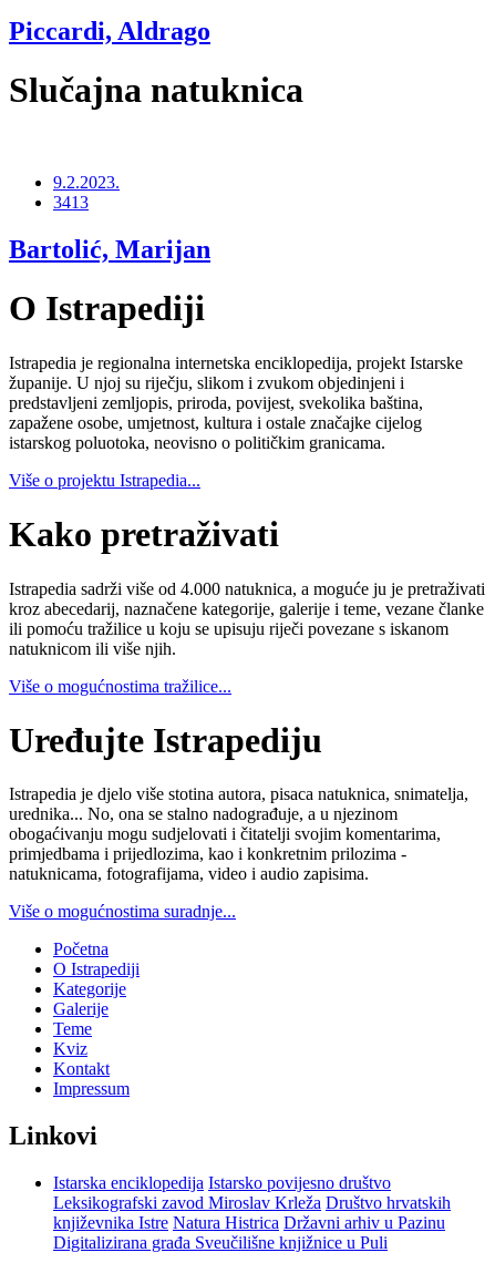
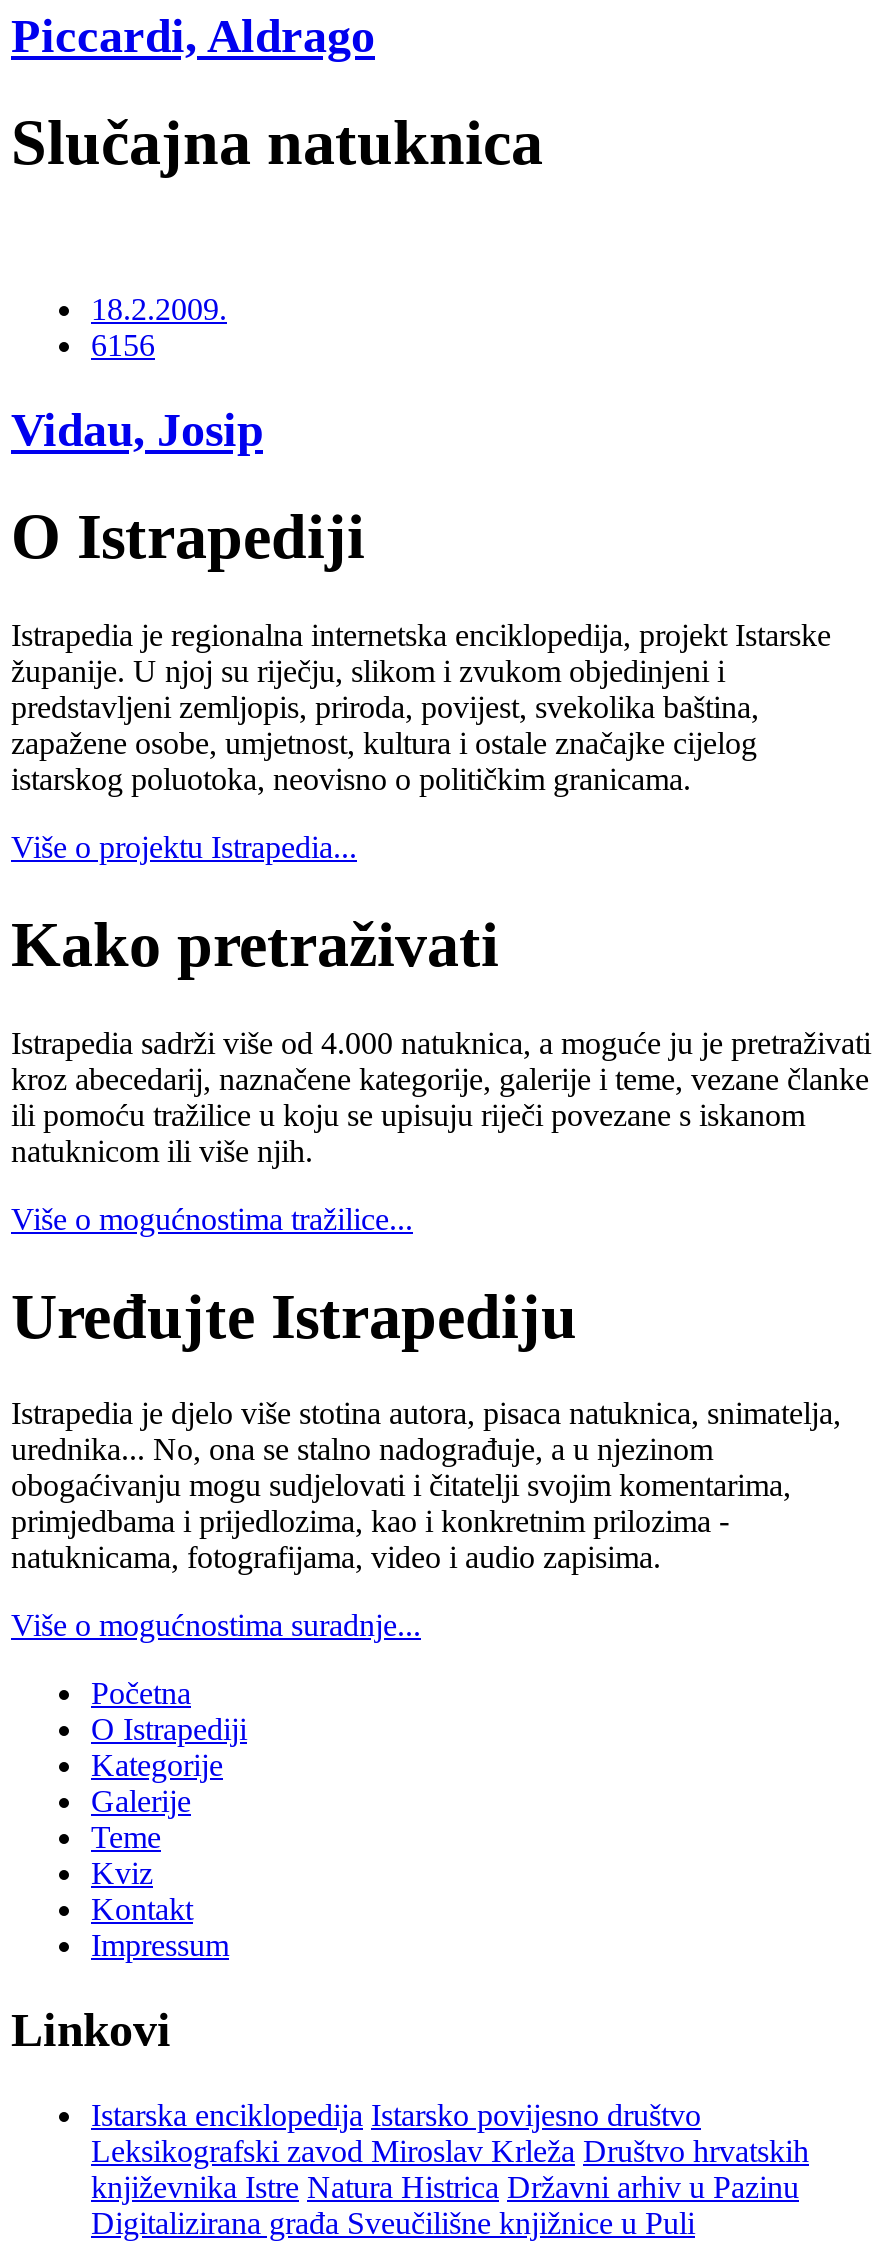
[53,173,120,211] 9.2.2023. | 3413 -> [91,292,227,362] 18.2.2009. | 6156
[9,235,210,263] Bartolić, Marijan -> [11,404,263,456] Vidau, Josip

